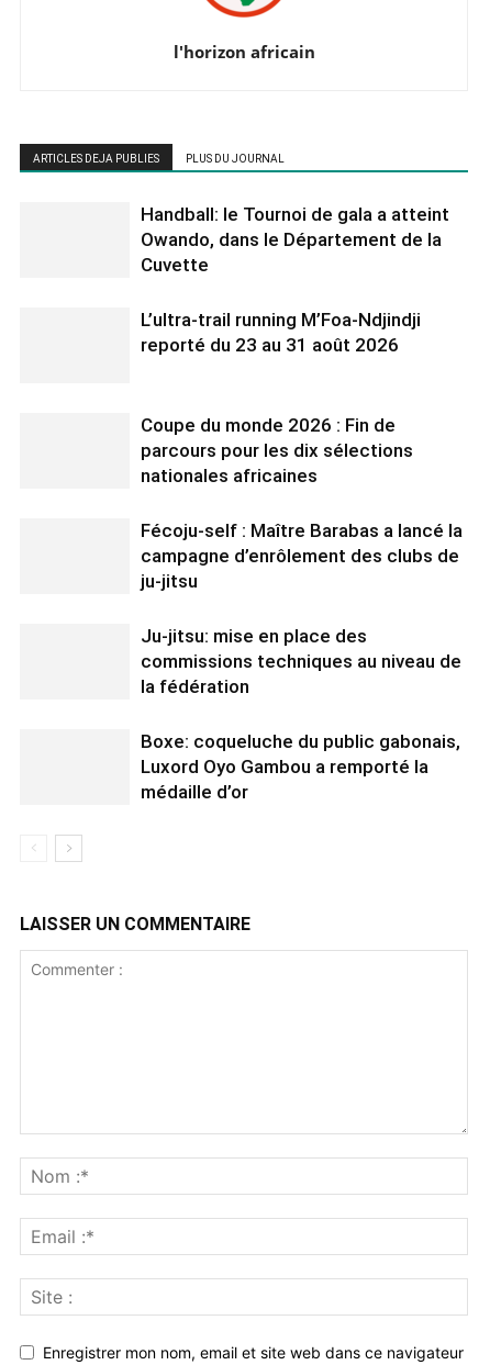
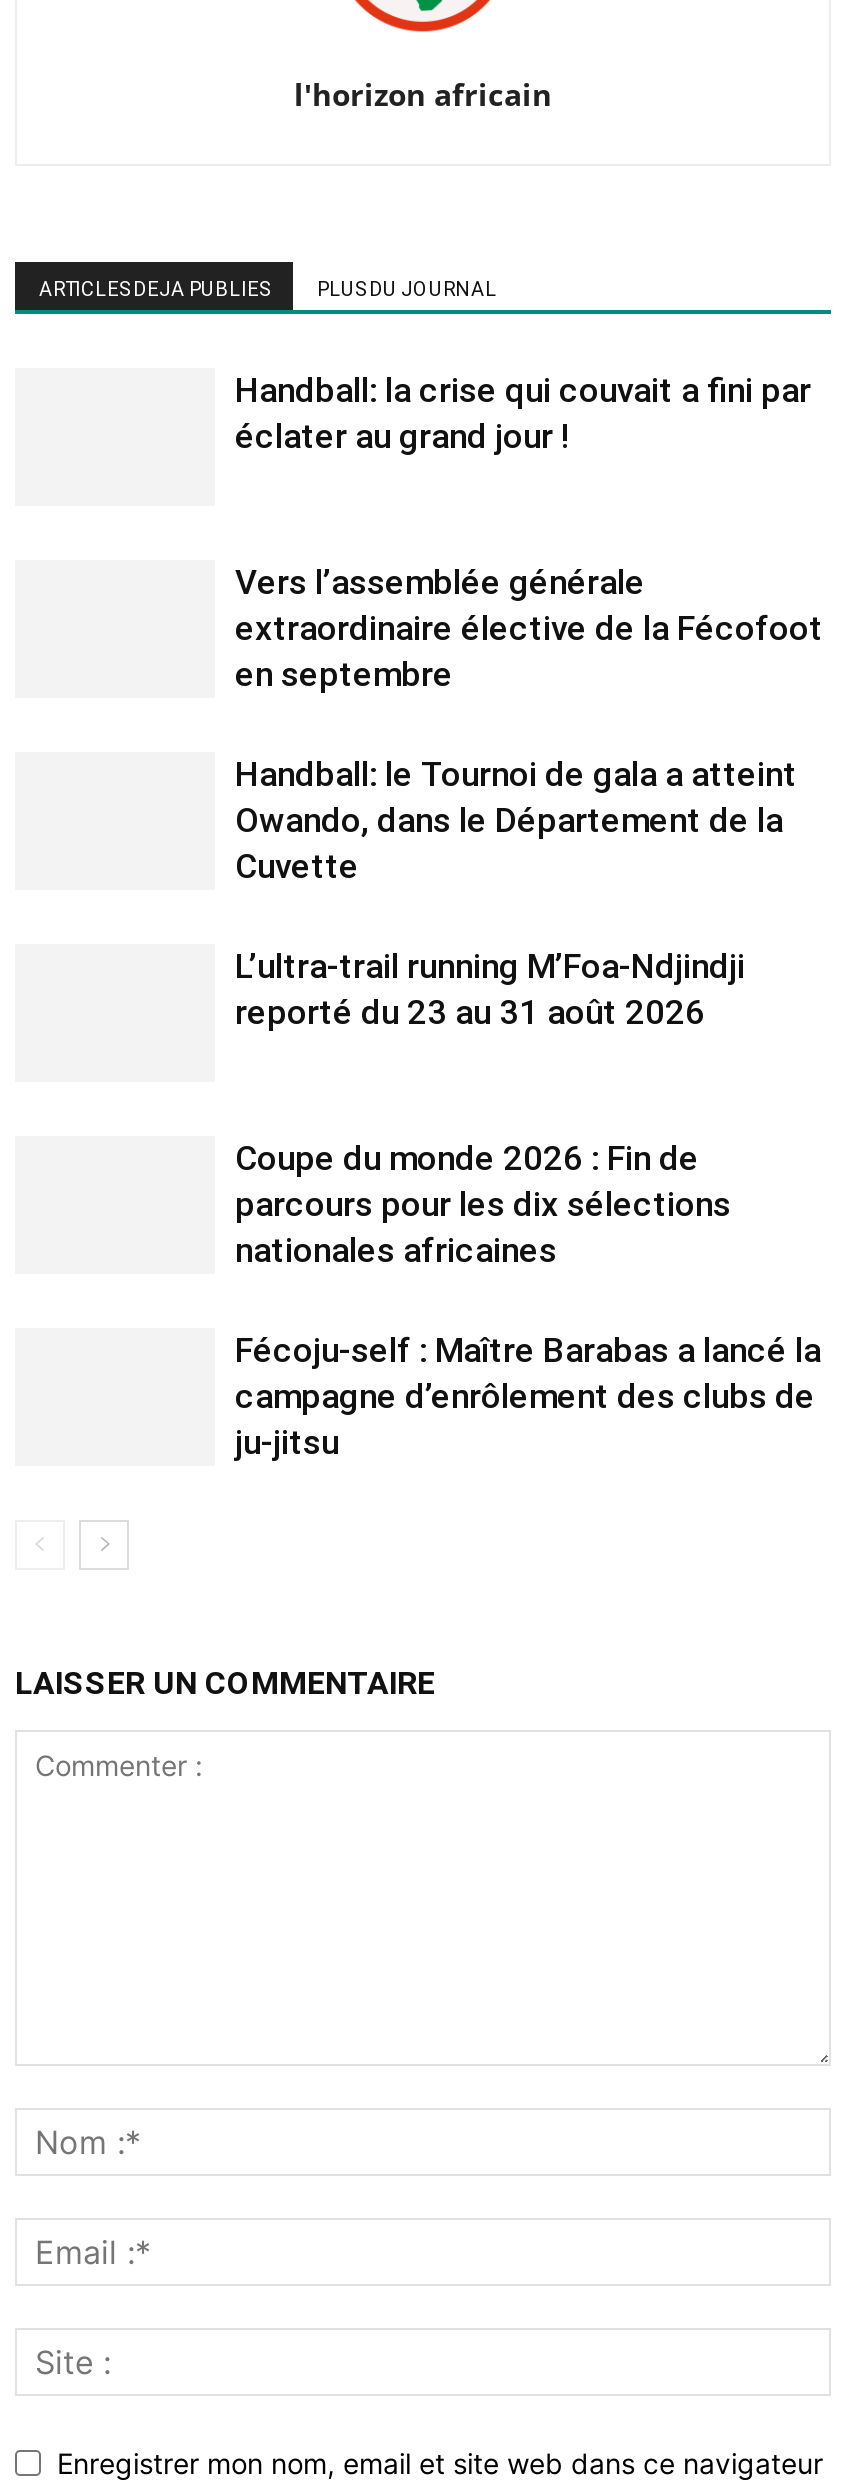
none -> [235,370,811,456] Handball: la crise qui couvait a fini par | éclater au grand jour !
none -> [235,562,823,694] Vers l’assemblée générale | extraordinaire élective de la Fécofoot | en septembre
moved [141,203,463,592] -> [235,754,821,1462]: Handball: le Tournoi de gala a atteint | Owando, dans le Département de la | Cuvette | ... | campagne d’enrôlement des clubs de | ju-jitsu
[141,625,461,803] Ju-jitsu: mise en place des | commissions techniques au niveau de | la fédération | Boxe: coqueluche du public gabonais, | Luxord Oyo Gambou a remporté la | médaille d’or -> none

